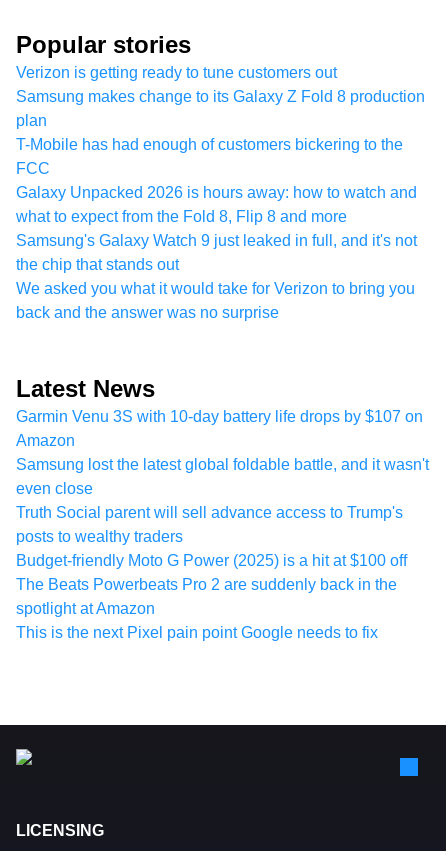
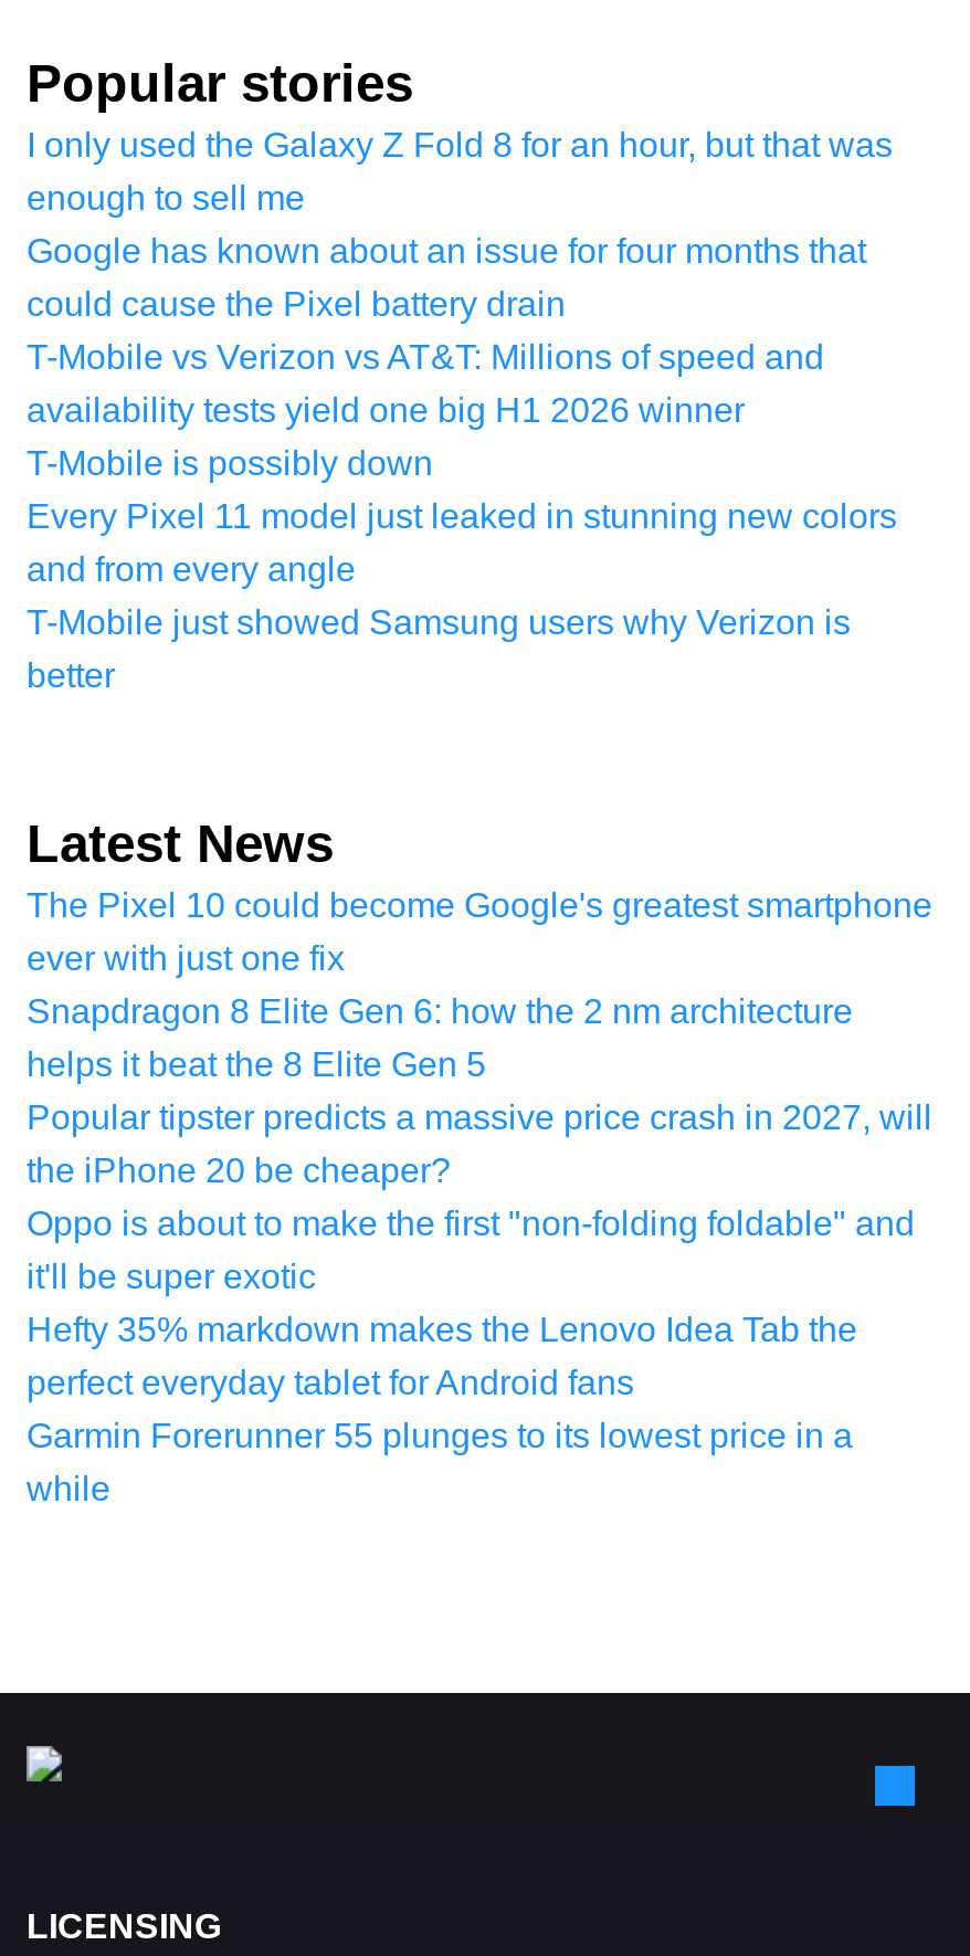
[16,64,425,321] Verizon is getting ready to tune customers out | Samsung makes change to its Galaxy Z Fold 8 production | plan | T-Mobile has had enough of customers bickering to the | FCC | Galaxy Unpacked 2026 is hours away: how to watch and | what to expect from the Fold 8, Flip 8 and more | Samsung's Galaxy Watch 9 just leaked in full, and it's not | the chip that stands out | We asked you what it would take for Verizon to bring you | back and the answer was no surprise -> [27,126,897,694] I only used the Galaxy Z Fold 8 for an hour, but that was | enough to sell me | Google has known about an issue for four months that | could cause the Pixel battery drain | T-Mobile vs Verizon vs AT&T: Millions of speed and | availability tests yield one big H1 2026 winner | T-Mobile is possibly down | Every Pixel 11 model just leaked in stunning new colors | and from every angle | T-Mobile just showed Samsung users why Verizon is | better
[16,408,429,641] Garmin Venu 3S with 10-day battery life drops by $107 on | Amazon | Samsung lost the latest global foldable battle, and it wasn't | even close | Truth Social parent will sell advance access to Trump's | posts to wealthy traders | Budget-friendly Moto G Power (2025) is a hit at $100 off | The Beats Powerbeats Pro 2 are suddenly back in the | spotlight at Amazon | This is the next Pixel pain point Google needs to fix -> [27,886,932,1507] The Pixel 10 could become Google's greatest smartphone | ever with just one fix | Snapdragon 8 Elite Gen 6: how the 2 nm architecture | helps it beat the 8 Elite Gen 5 | Popular tipster predicts a massive price crash in 2027, will | the iPhone 20 be cheaper? | Oppo is about to make the first "non-folding foldable" and | it'll be super exotic | Hefty 35% markdown makes the Lenovo Idea Tab the | perfect everyday tablet for Android fans | Garmin Forerunner 55 plunges to its lowest price in a | while

